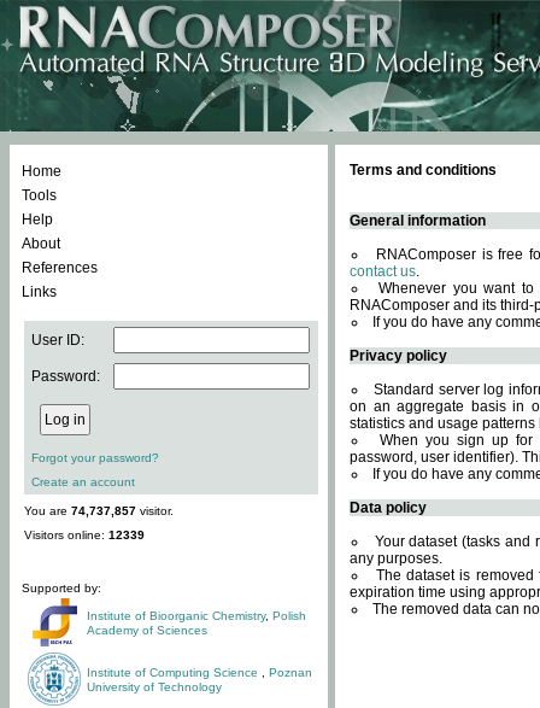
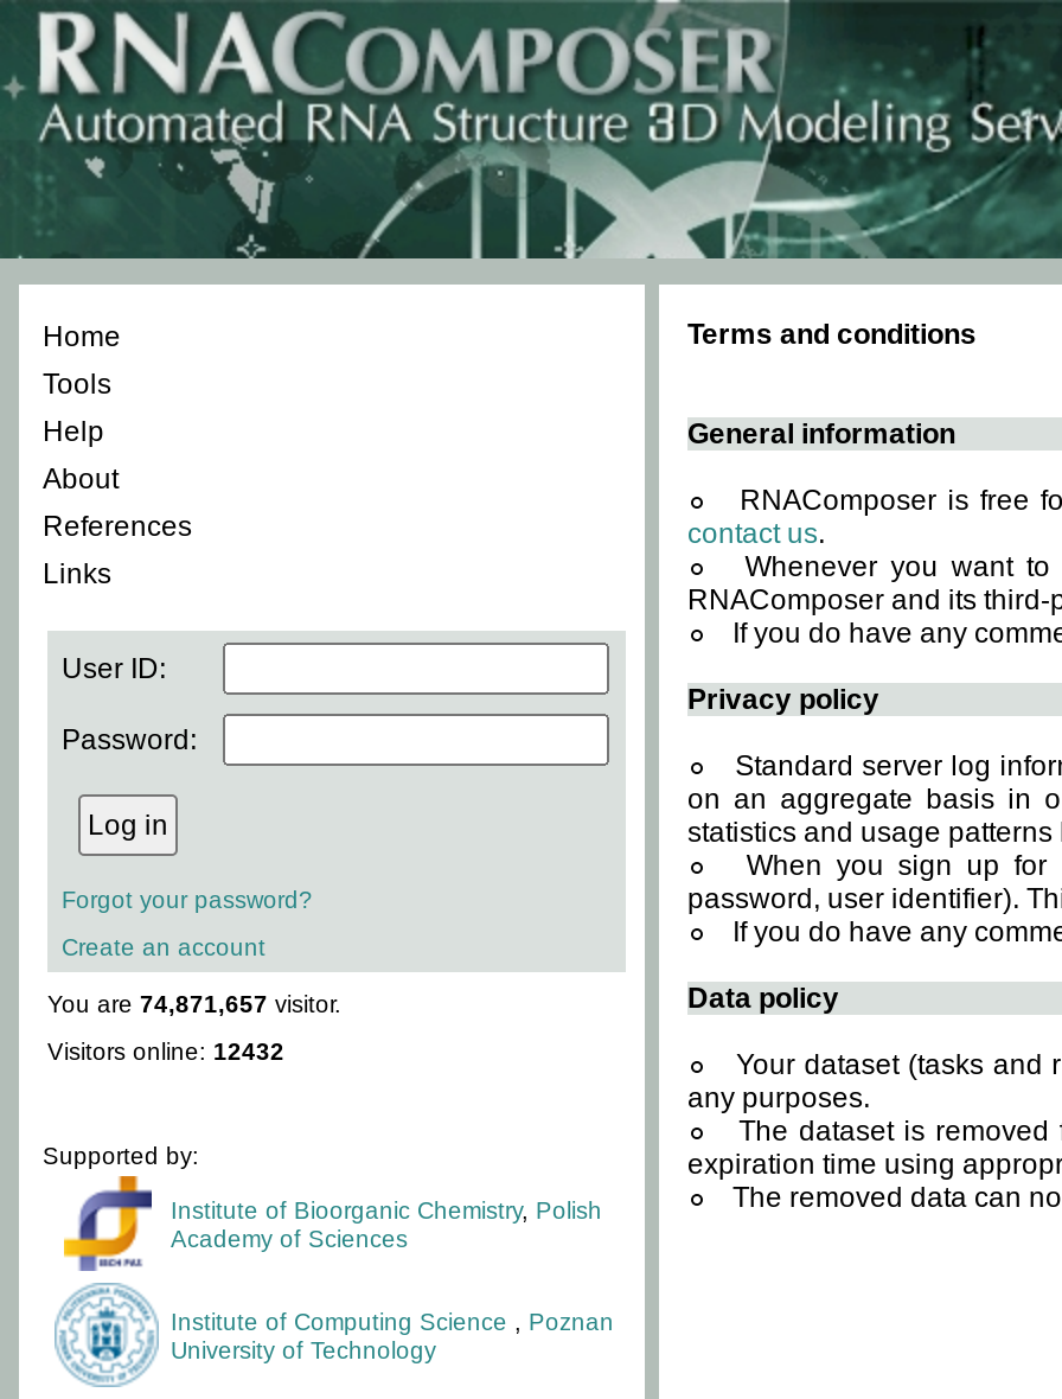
[24,504,174,517] You are 74,737,857 visitor. -> [47,991,341,1017] You are 74,871,657 visitor.
[24,528,145,542] Visitors online: 12339 -> [47,1039,284,1065] Visitors online: 12432

